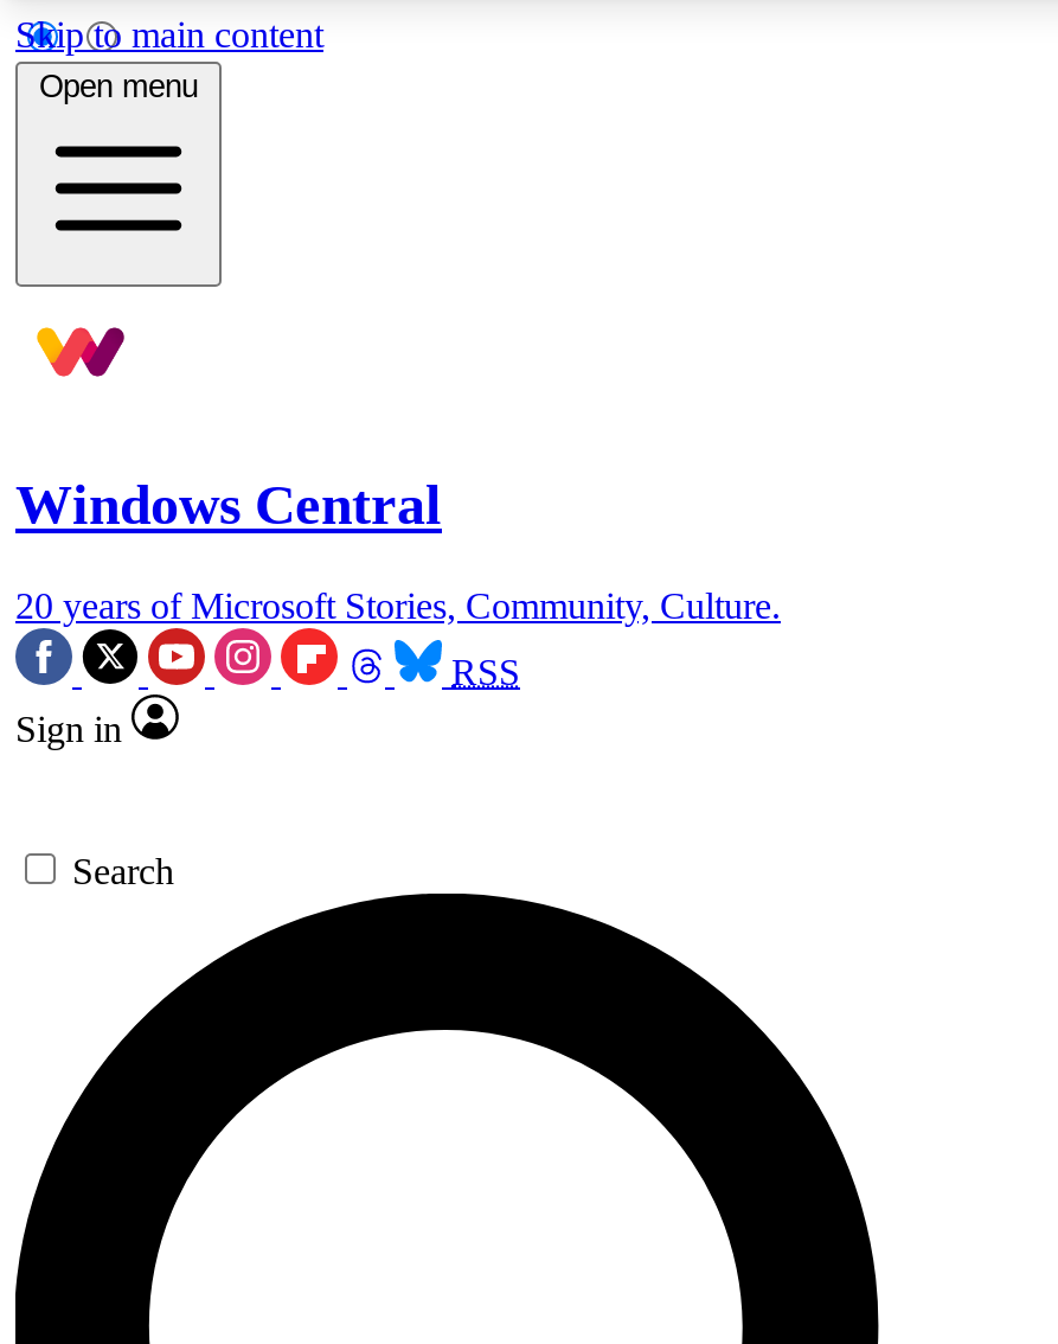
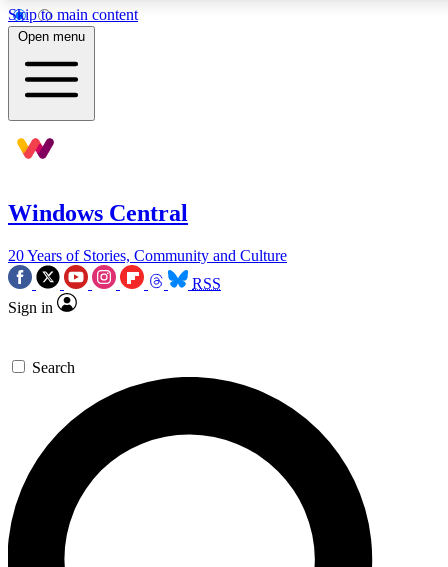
[15,585,781,625] 20 years of Microsoft Stories, Community, Culture. -> [8,247,287,264] 20 Years of Stories, Community and Culture

